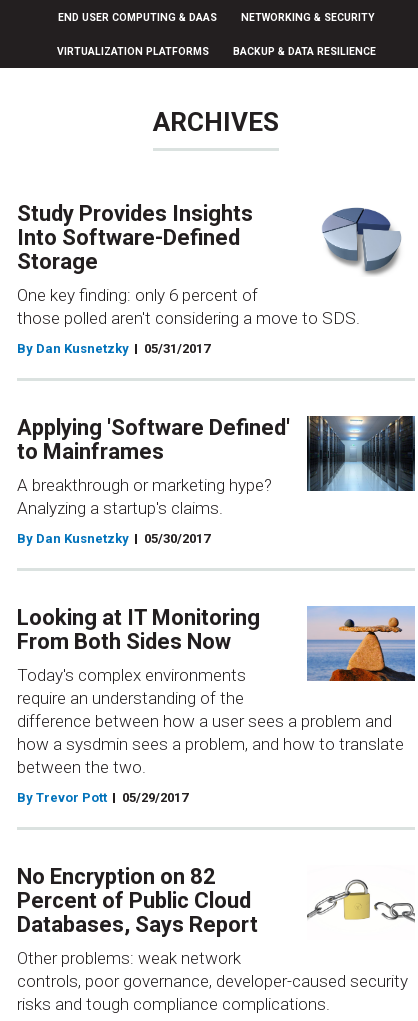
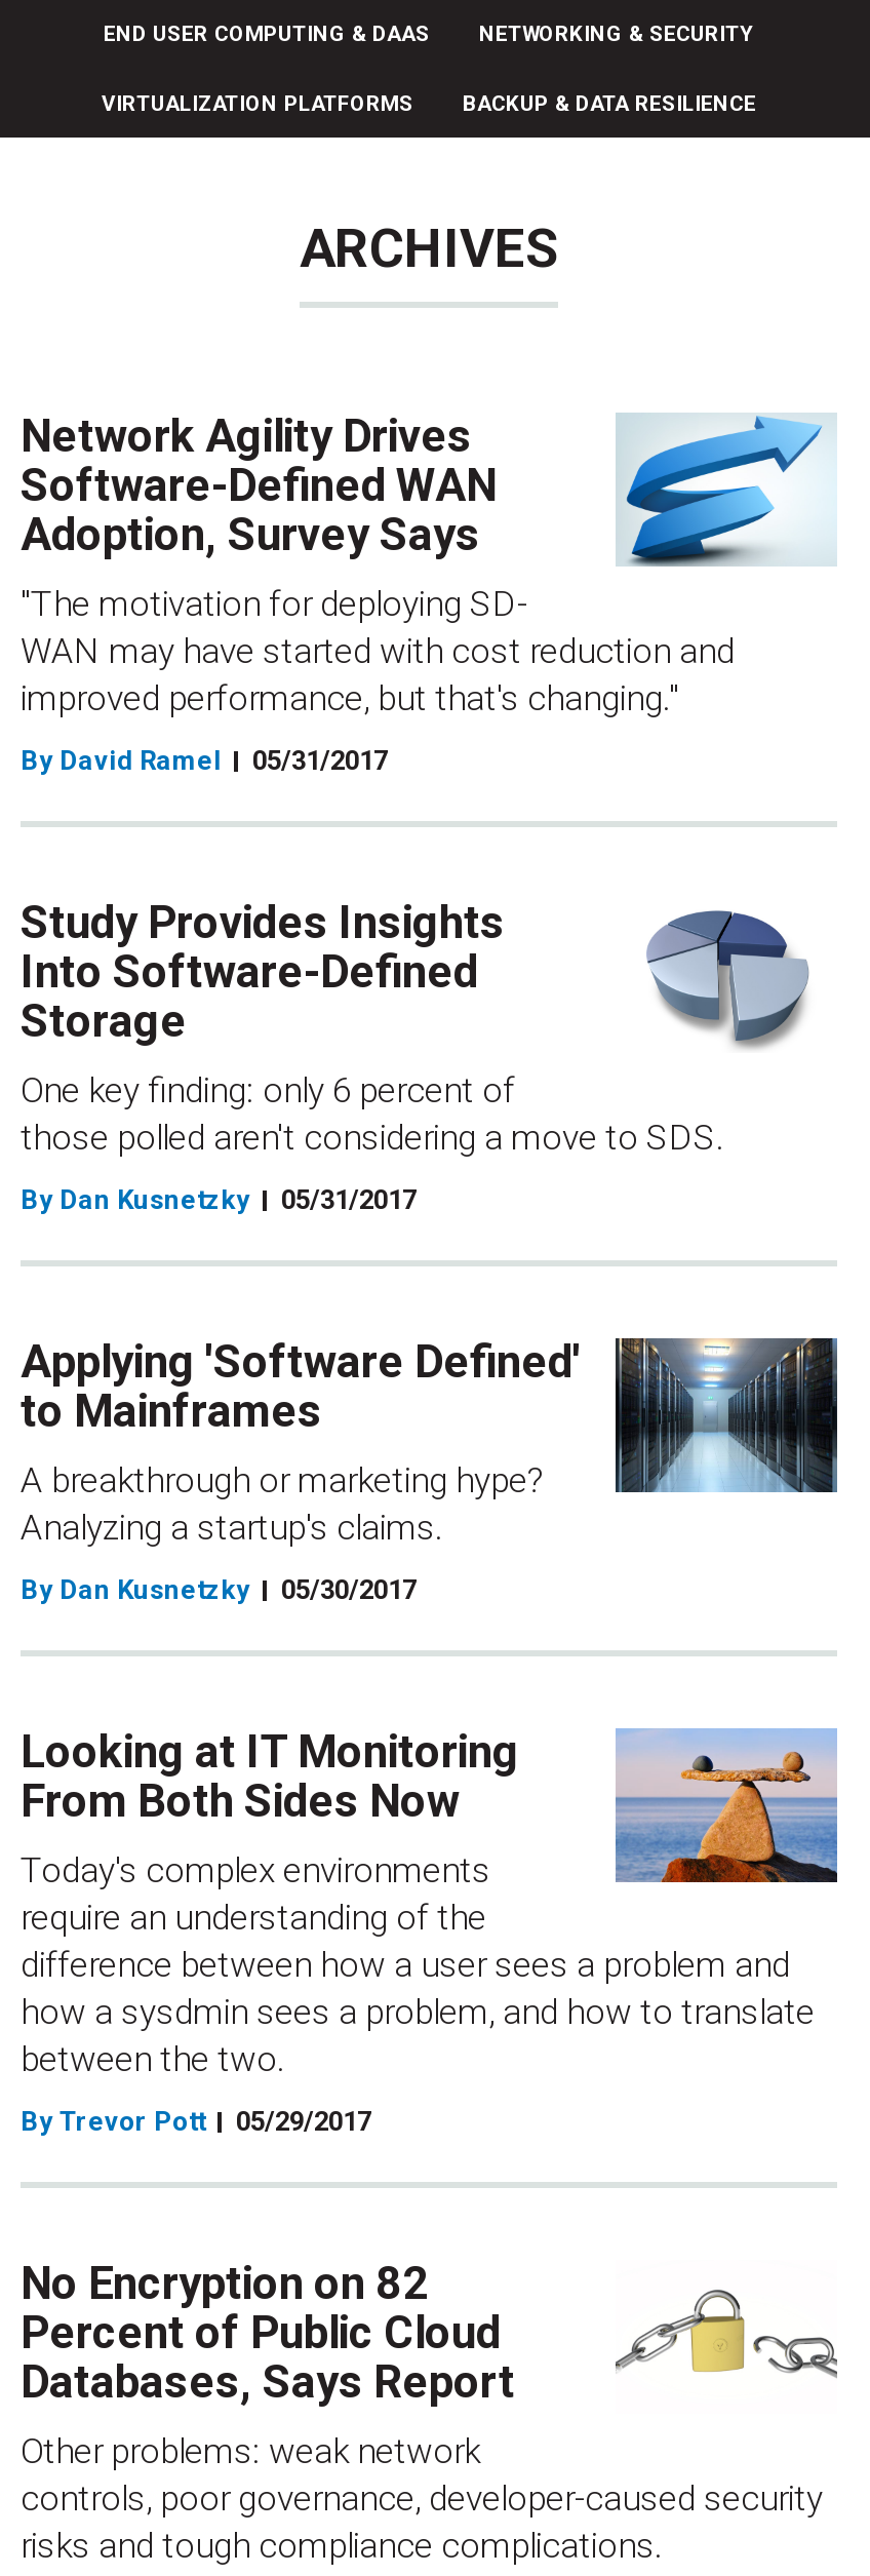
none -> [21,411,837,776] [image] | Network Agility Drives | Software-Defined WAN | Adoption, Survey Says | "The motivation for deploying SD- | WAN may have started with cost reduction and | improved performance, but that's changing." | By David Ramel | 05/31/2017

